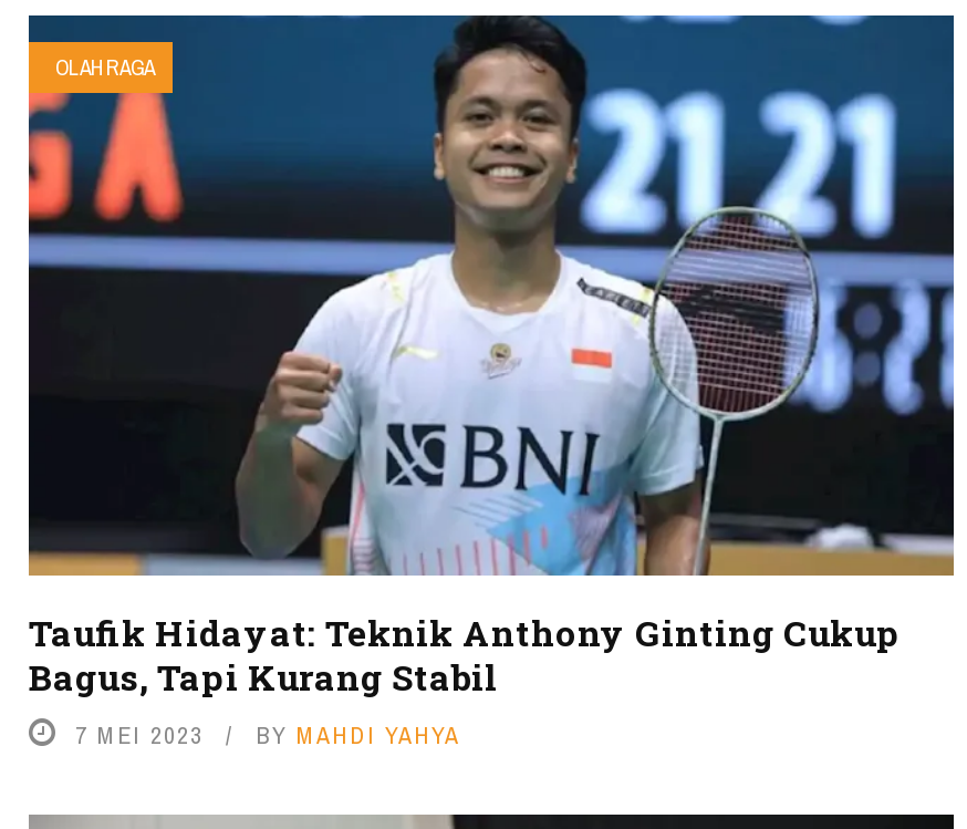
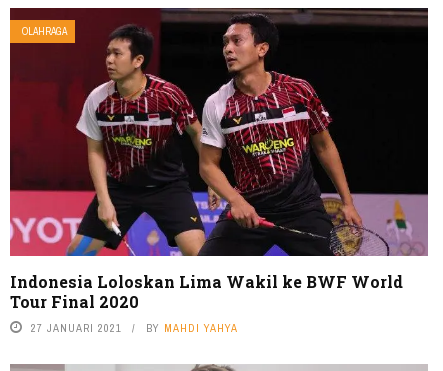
[27,13,956,750] [image] | Taufik Hidayat: Teknik Anthony Ginting Cukup | Bagus, Tapi Kurang Stabil | 7 MEI 2023 -> [9,7,429,335] [image] | Indonesia Loloskan Lima Wakil ke BWF World | Tour Final 2020 | 27 JANUARI 2021

